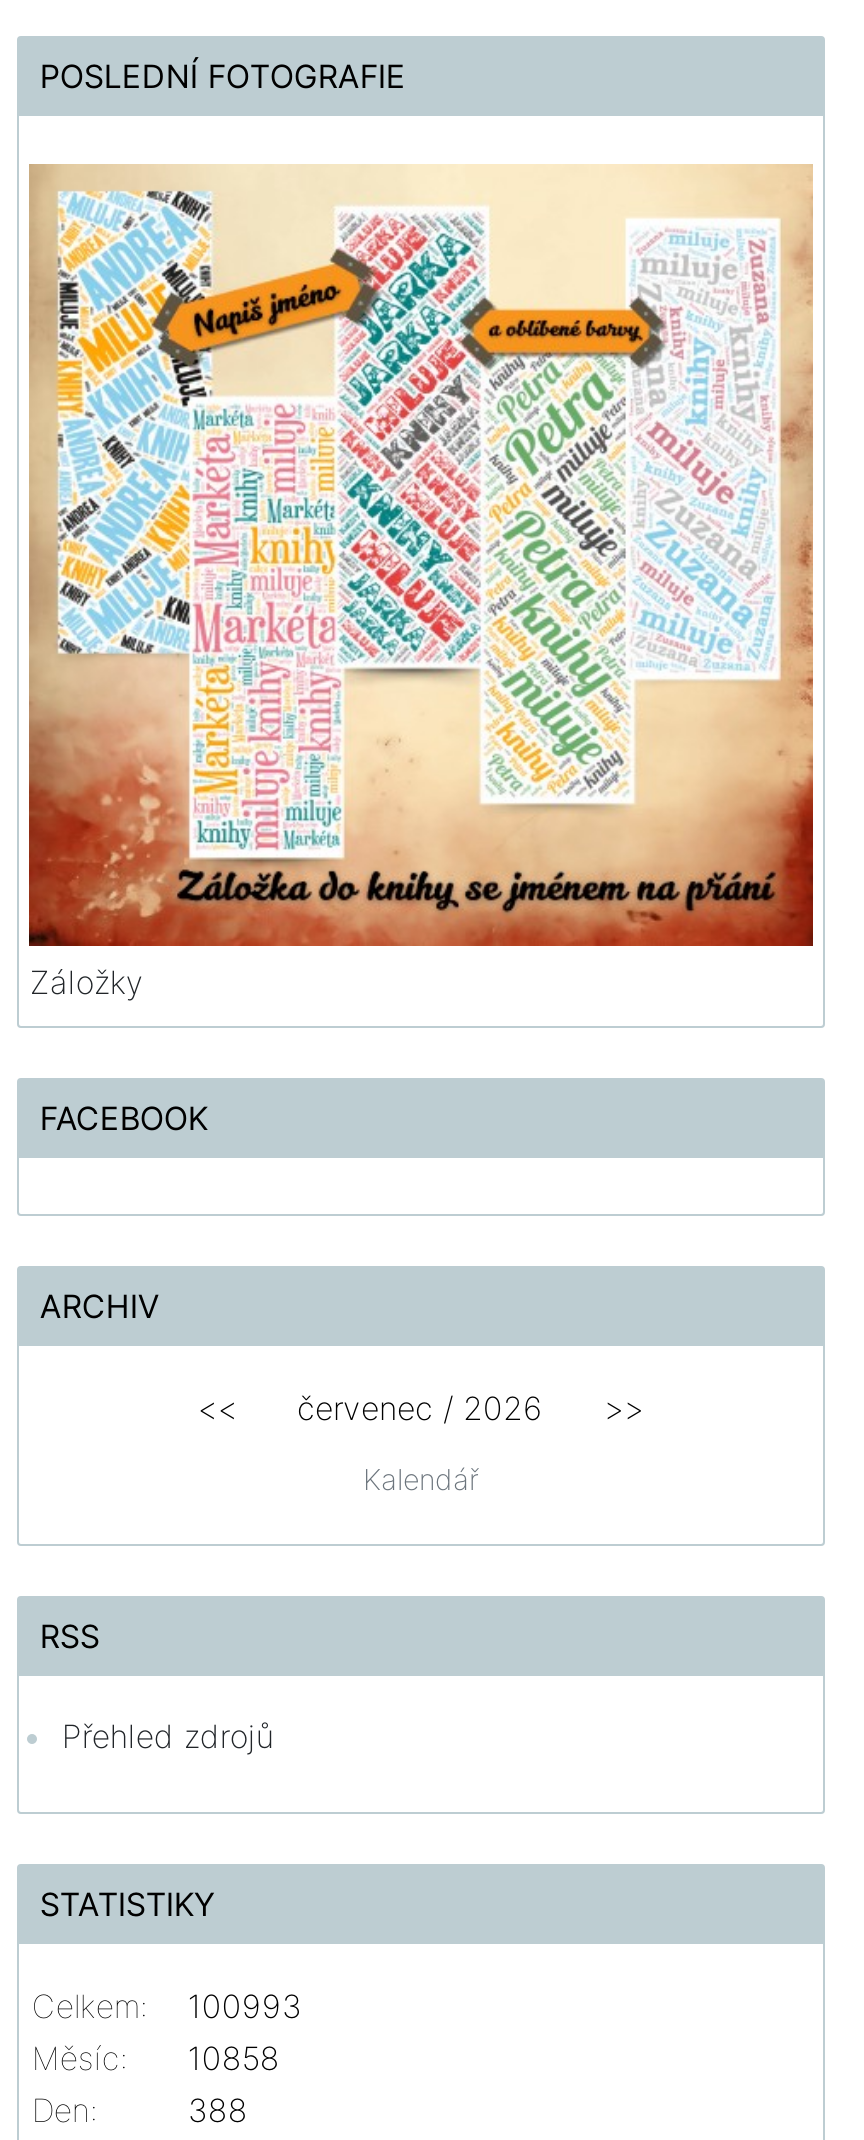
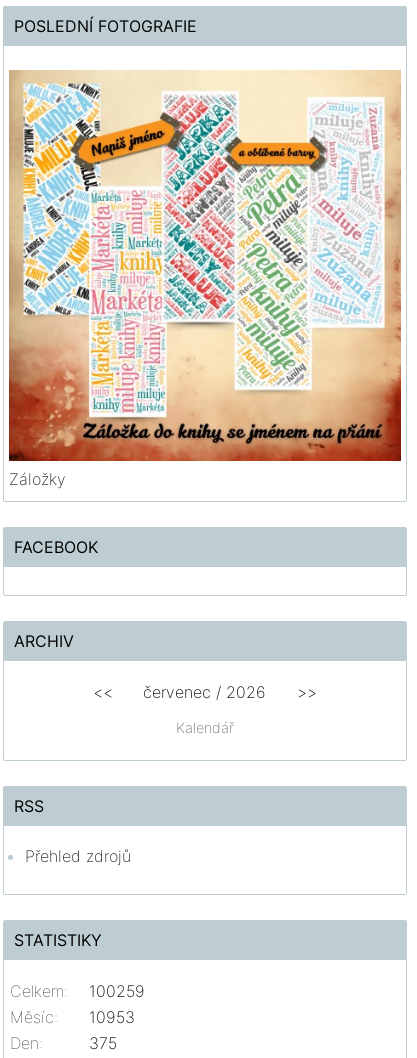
[32,1987,302,2027] Celkem: 100993 -> [10,981,145,1001] Celkem: 100259
[32,2039,280,2079] Měsíc: 10858 -> [10,1007,135,1027] Měsíc: 10953
[188,2091,248,2131] 388 -> [89,1033,117,1053] 375

